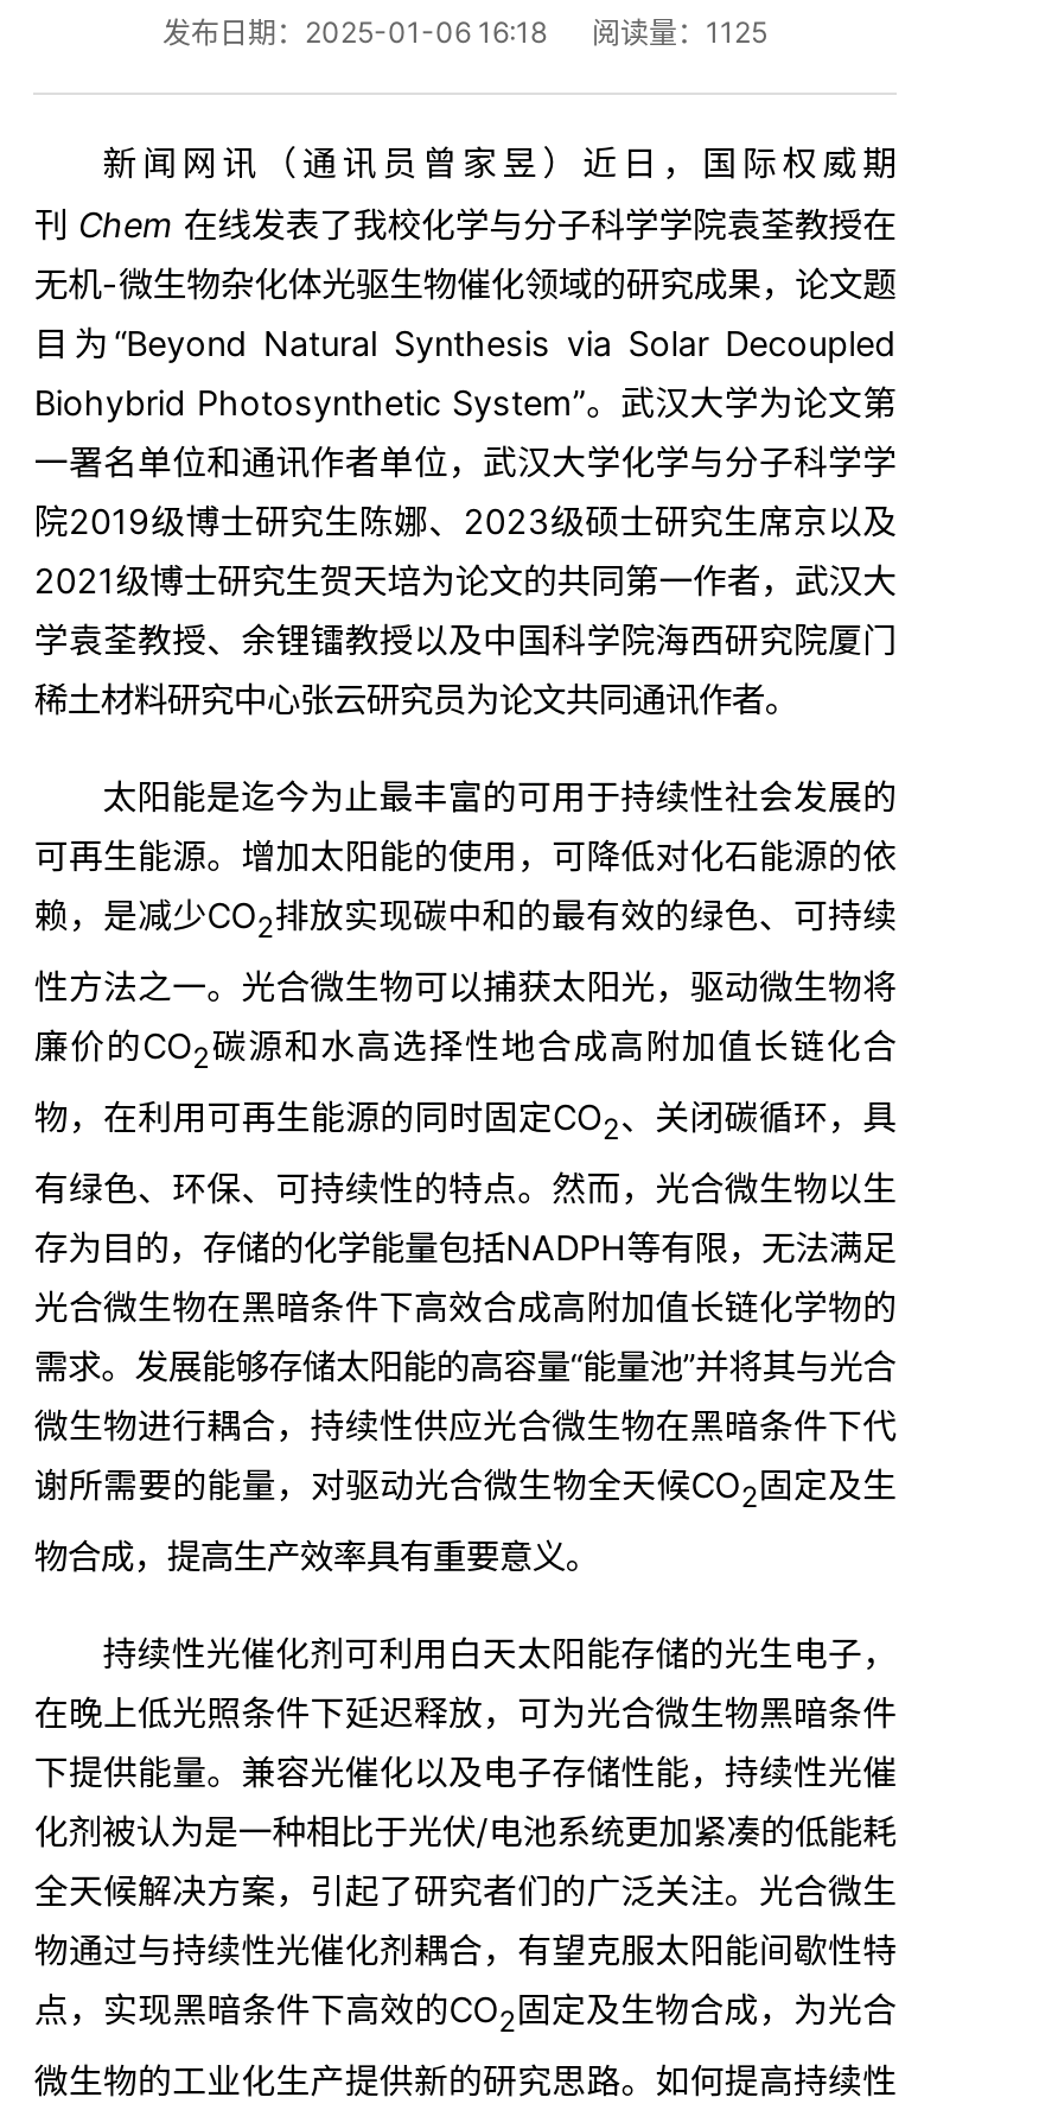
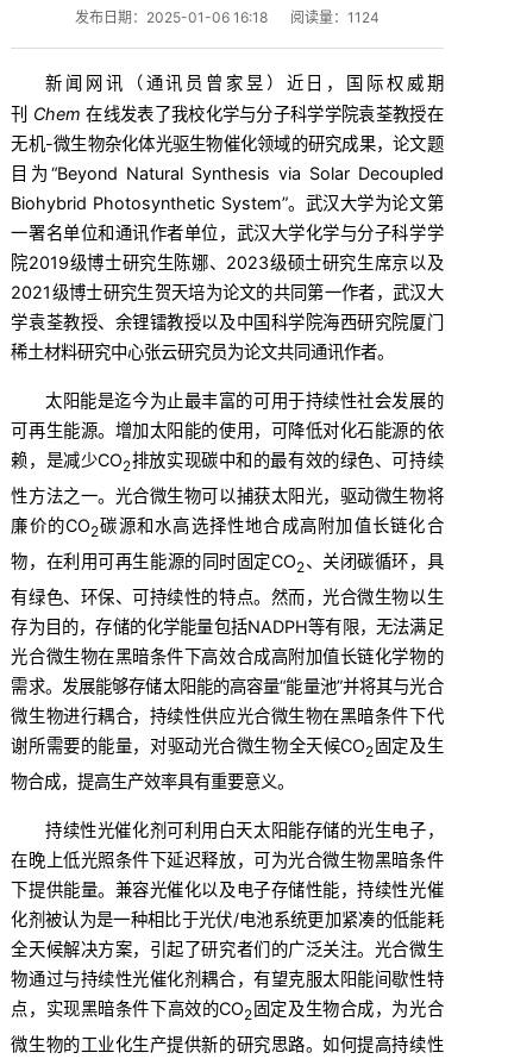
[162,15,767,50] 发布日期：2025-01-06 16:18 阅读量：1125 -> [75,9,380,26] 发布日期：2025-01-06 16:18 阅读量：1124

